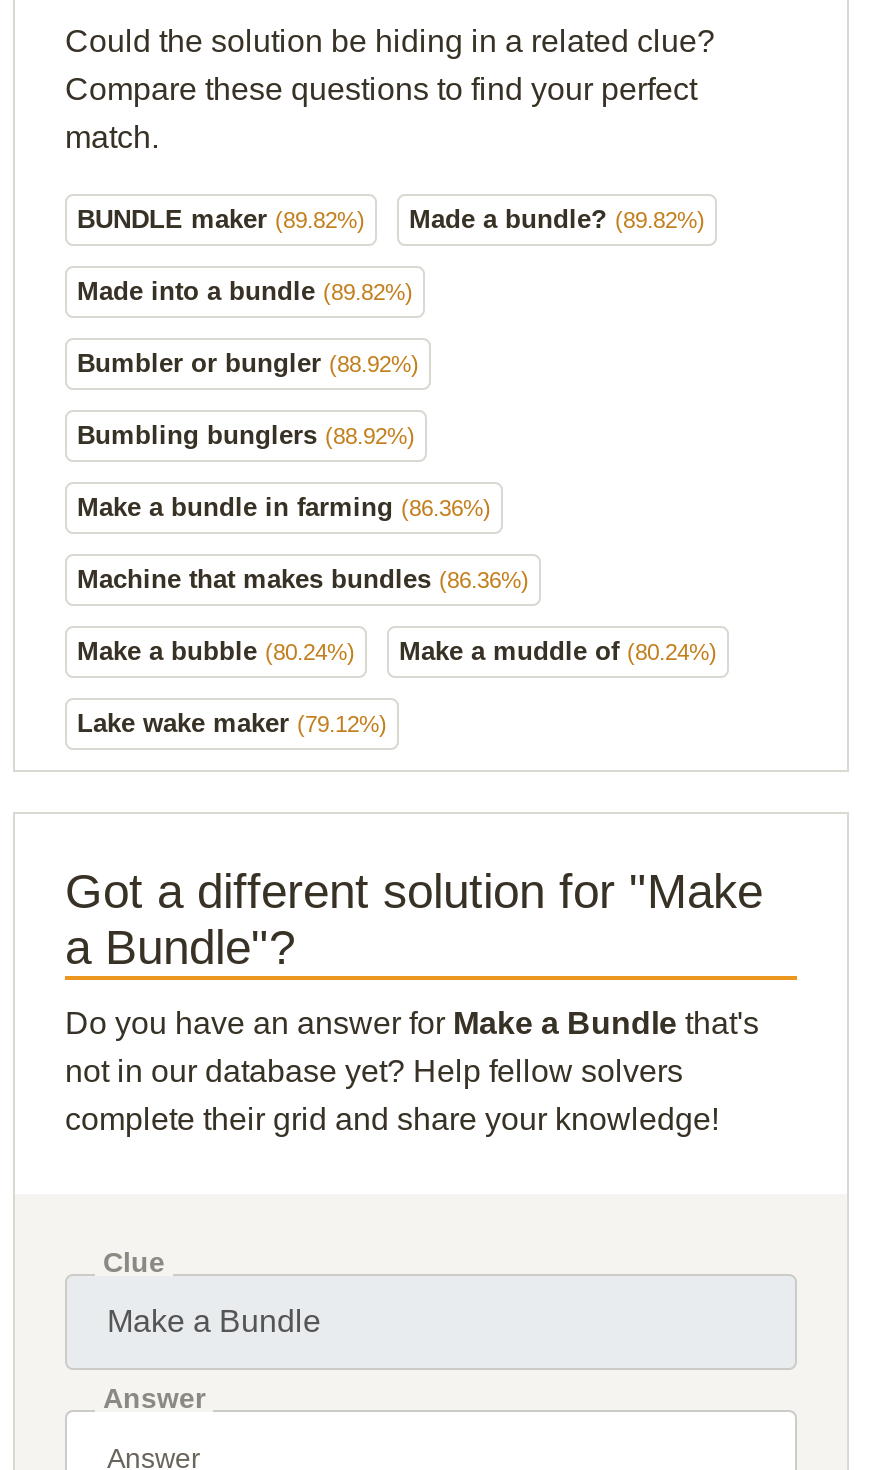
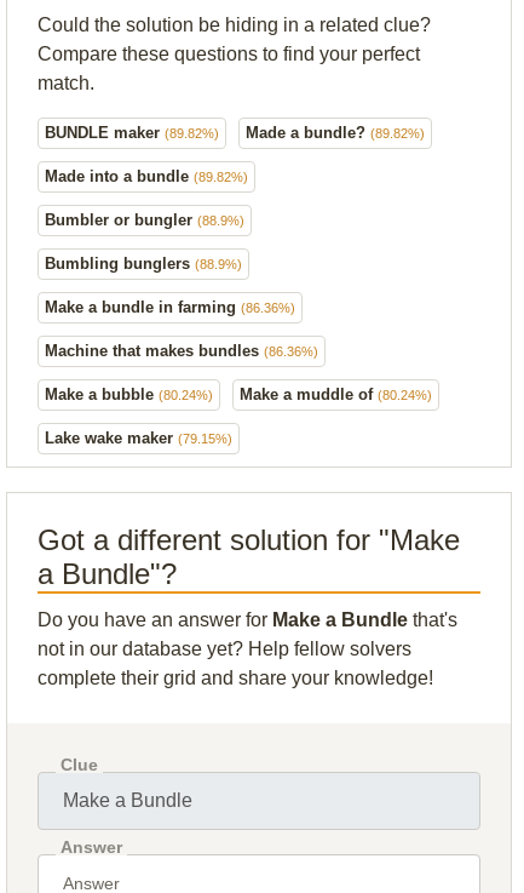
[77,347,419,377] Bumbler or bungler (88.92%) -> [45,210,244,229] Bumbler or bungler (88.9%)
[77,419,415,449] Bumbling bunglers (88.92%) -> [45,254,242,272] Bumbling bunglers (88.9%)
[77,707,387,737] Lake wake maker (79.12%) -> [45,428,232,447] Lake wake maker (79.15%)

